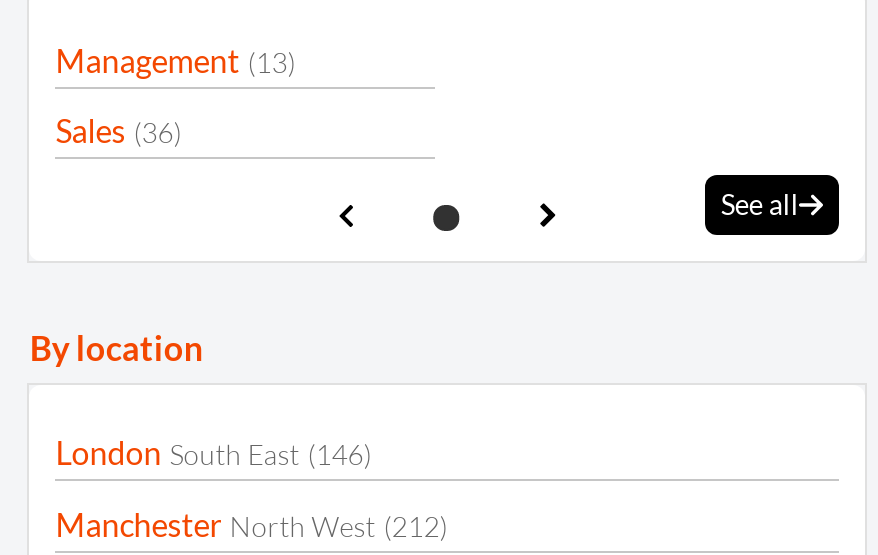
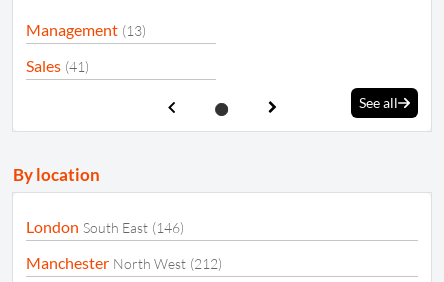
[55,112,181,150] Sales (36) -> [26,56,89,75] Sales (41)

